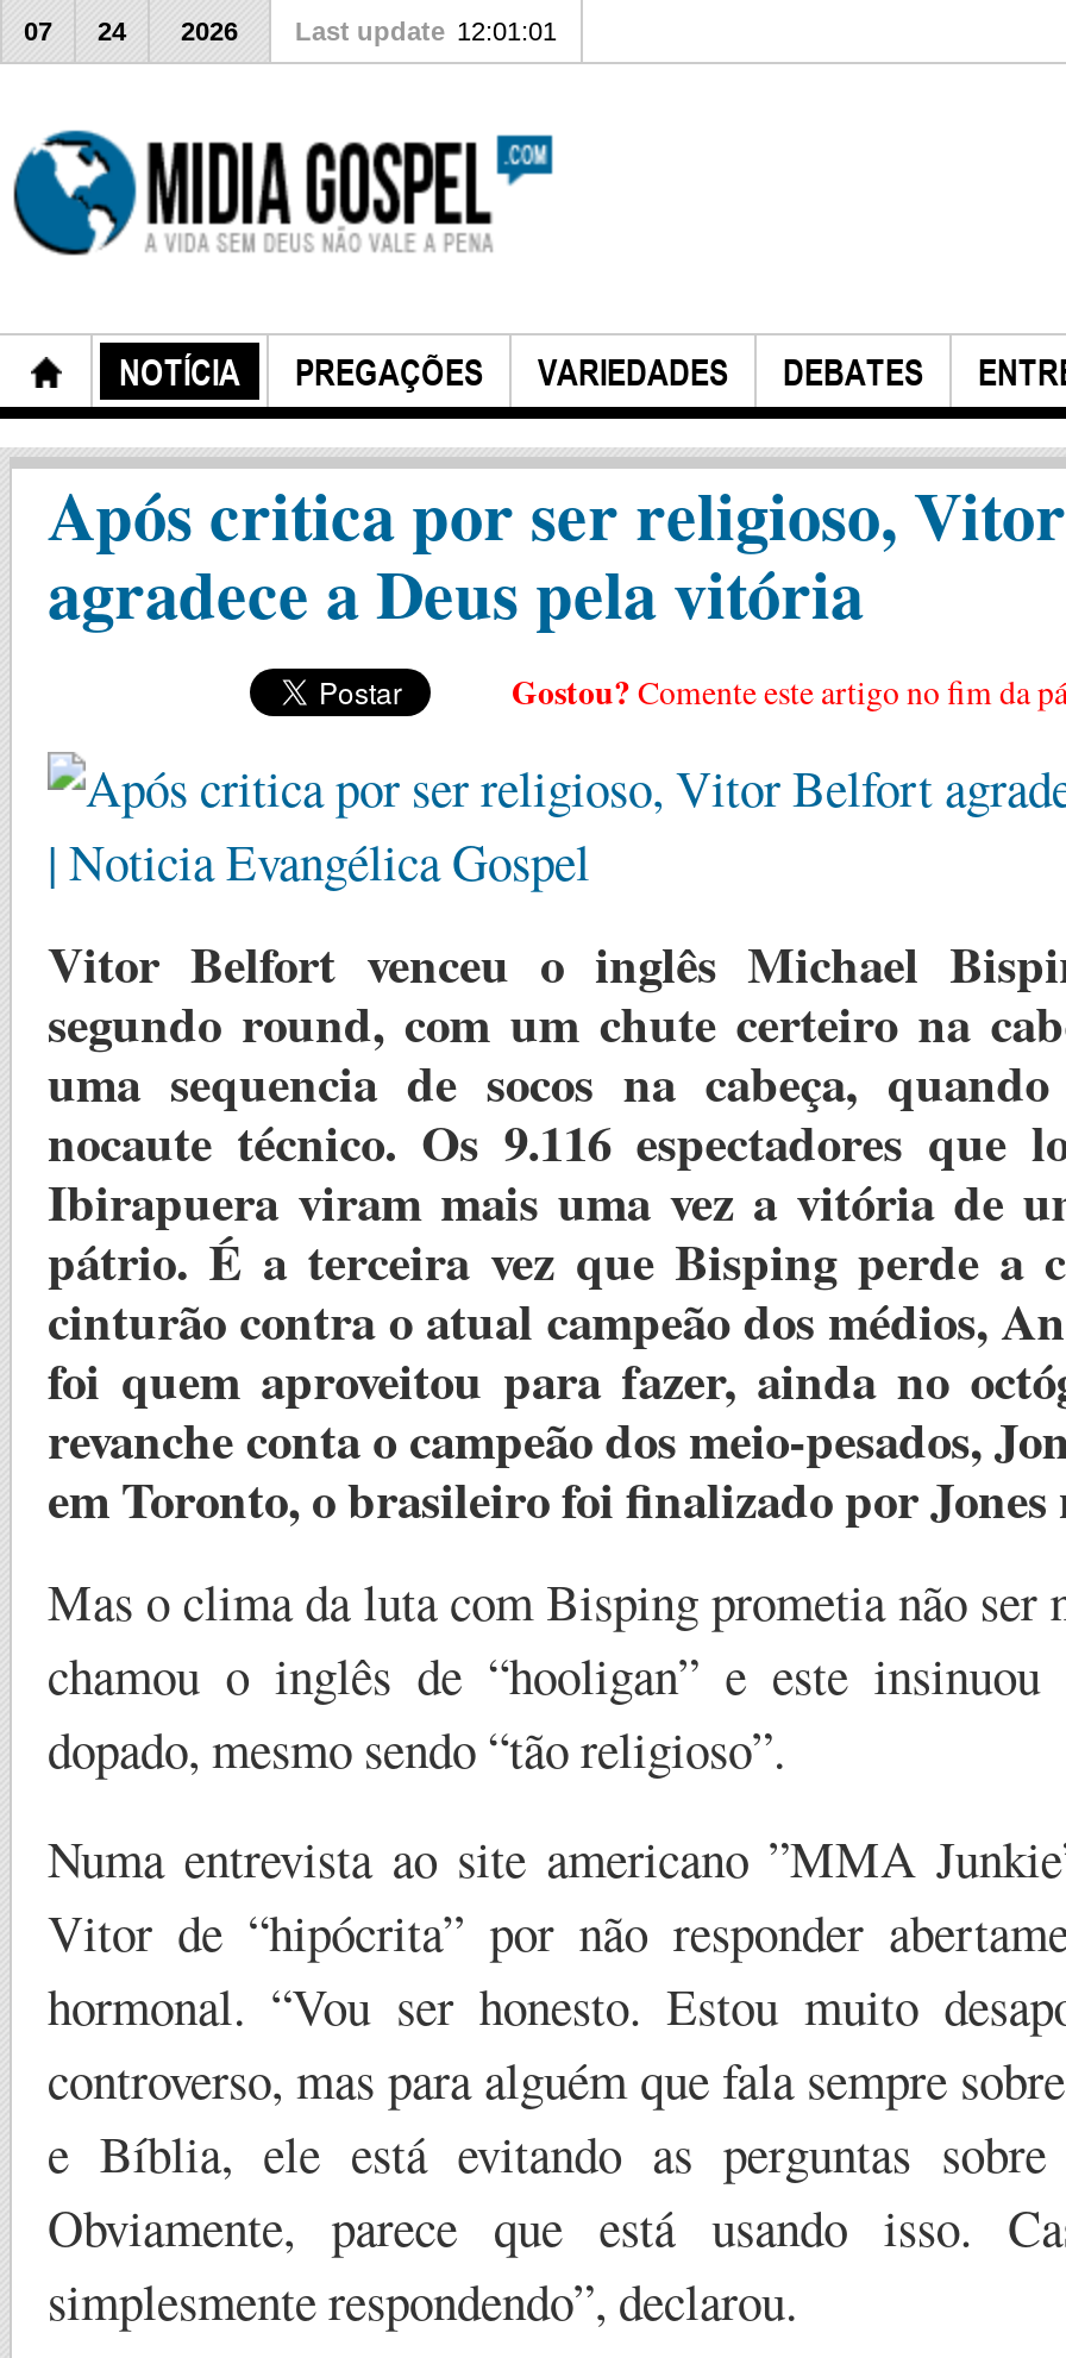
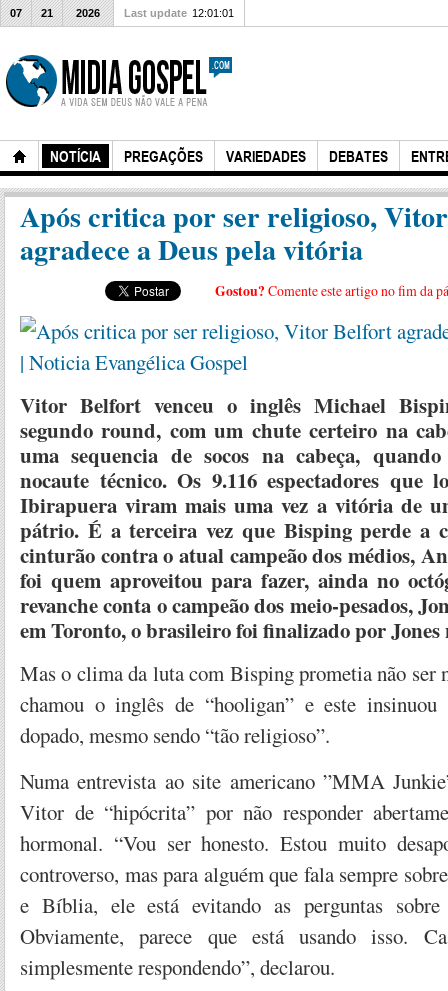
[24,17,557,45] 07 24 2026 Last update 12:01:01 -> [10,7,234,19] 07 21 2026 Last update 12:01:01

